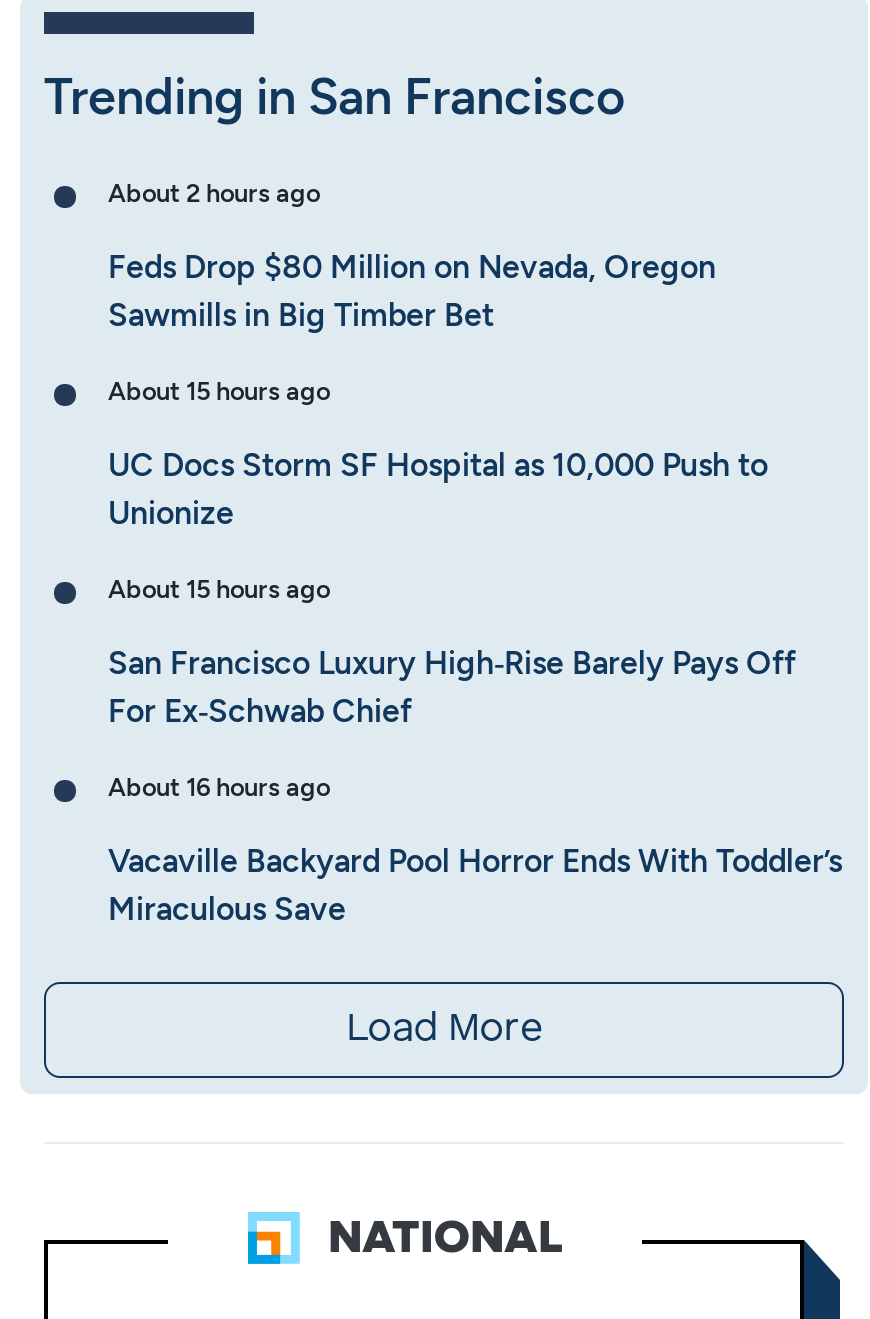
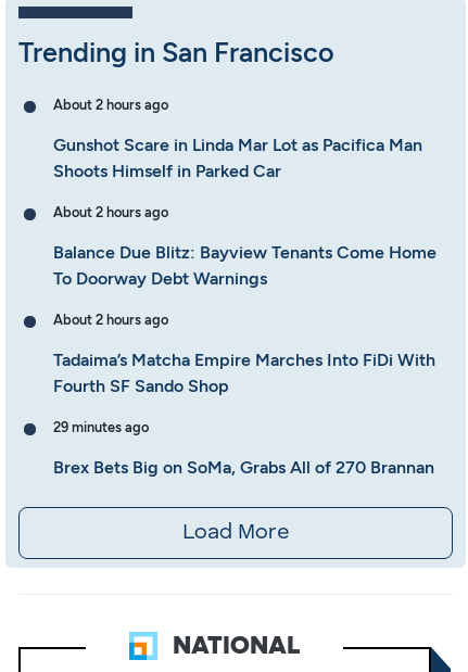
[108,249,716,335] Feds Drop $80 Million on Nevada, Oregon | Sawmills in Big Timber Bet -> [53,135,422,182] Gunshot Scare in Linda Mar Lot as Pacifica Man | Shoots Himself in Parked Car
[108,377,330,407] About 15 hours ago -> [53,205,168,221] About 2 hours ago
[108,447,768,533] UC Docs Storm SF Hospital as 10,000 Push to | Unionize -> [53,243,437,289] Balance Due Blitz: Bayview Tenants Come Home | To Doorway Debt Warnings
[108,575,330,605] About 15 hours ago -> [53,312,168,328] About 2 hours ago
[108,645,796,731] San Francisco Luxury High‑Rise Barely Pays Off | For Ex‑Schwab Chief -> [53,350,435,397] Tadaima’s Matcha Empire Marches Into FiDi With | Fourth SF Sando Shop
[108,773,330,803] About 16 hours ago -> [53,419,149,436] 29 minutes ago
[108,843,842,929] Vacaville Backyard Pool Horror Ends With Toddler’s | Miraculous Save -> [53,457,434,478] Brex Bets Big on SoMa, Grabs All of 270 Brannan

